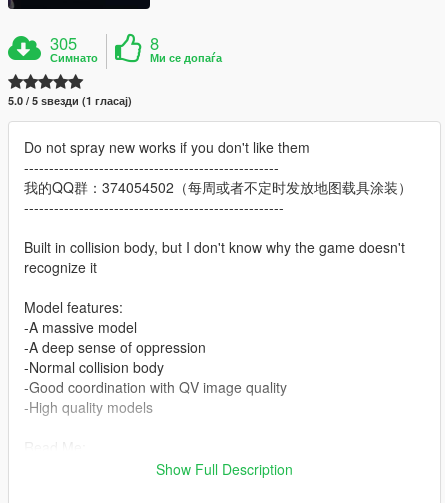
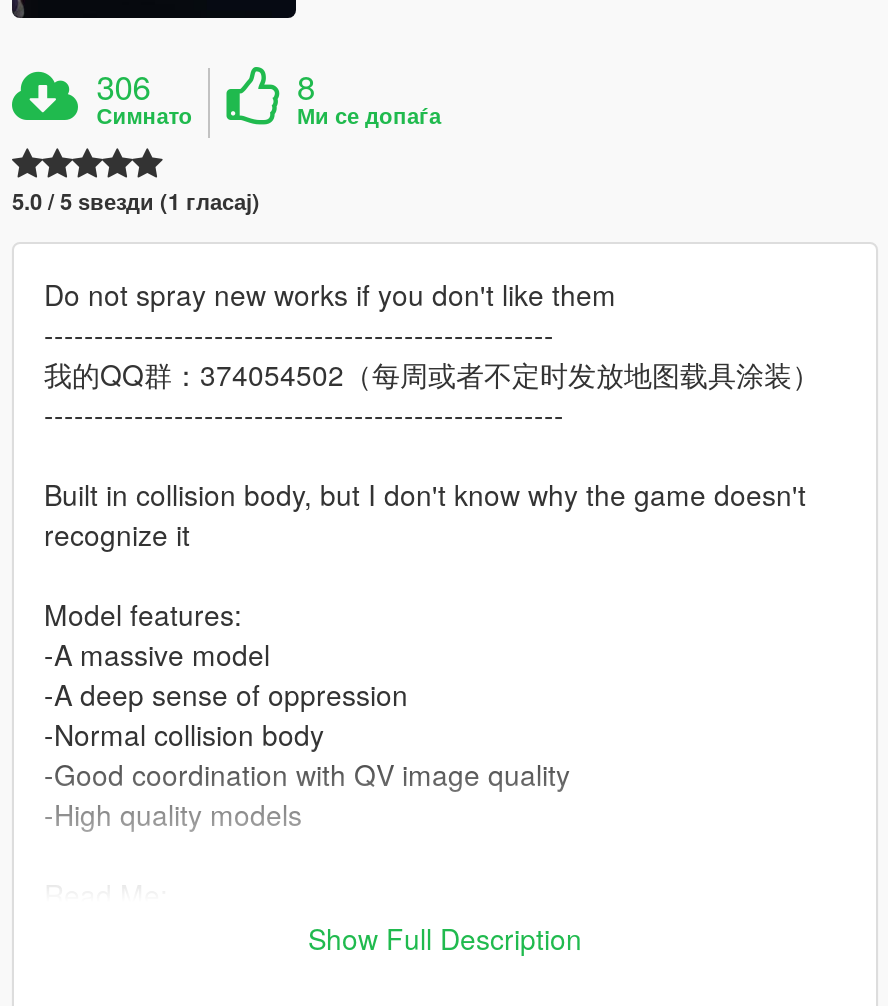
[50,31,77,55] 305 -> [96,62,150,110] 306

